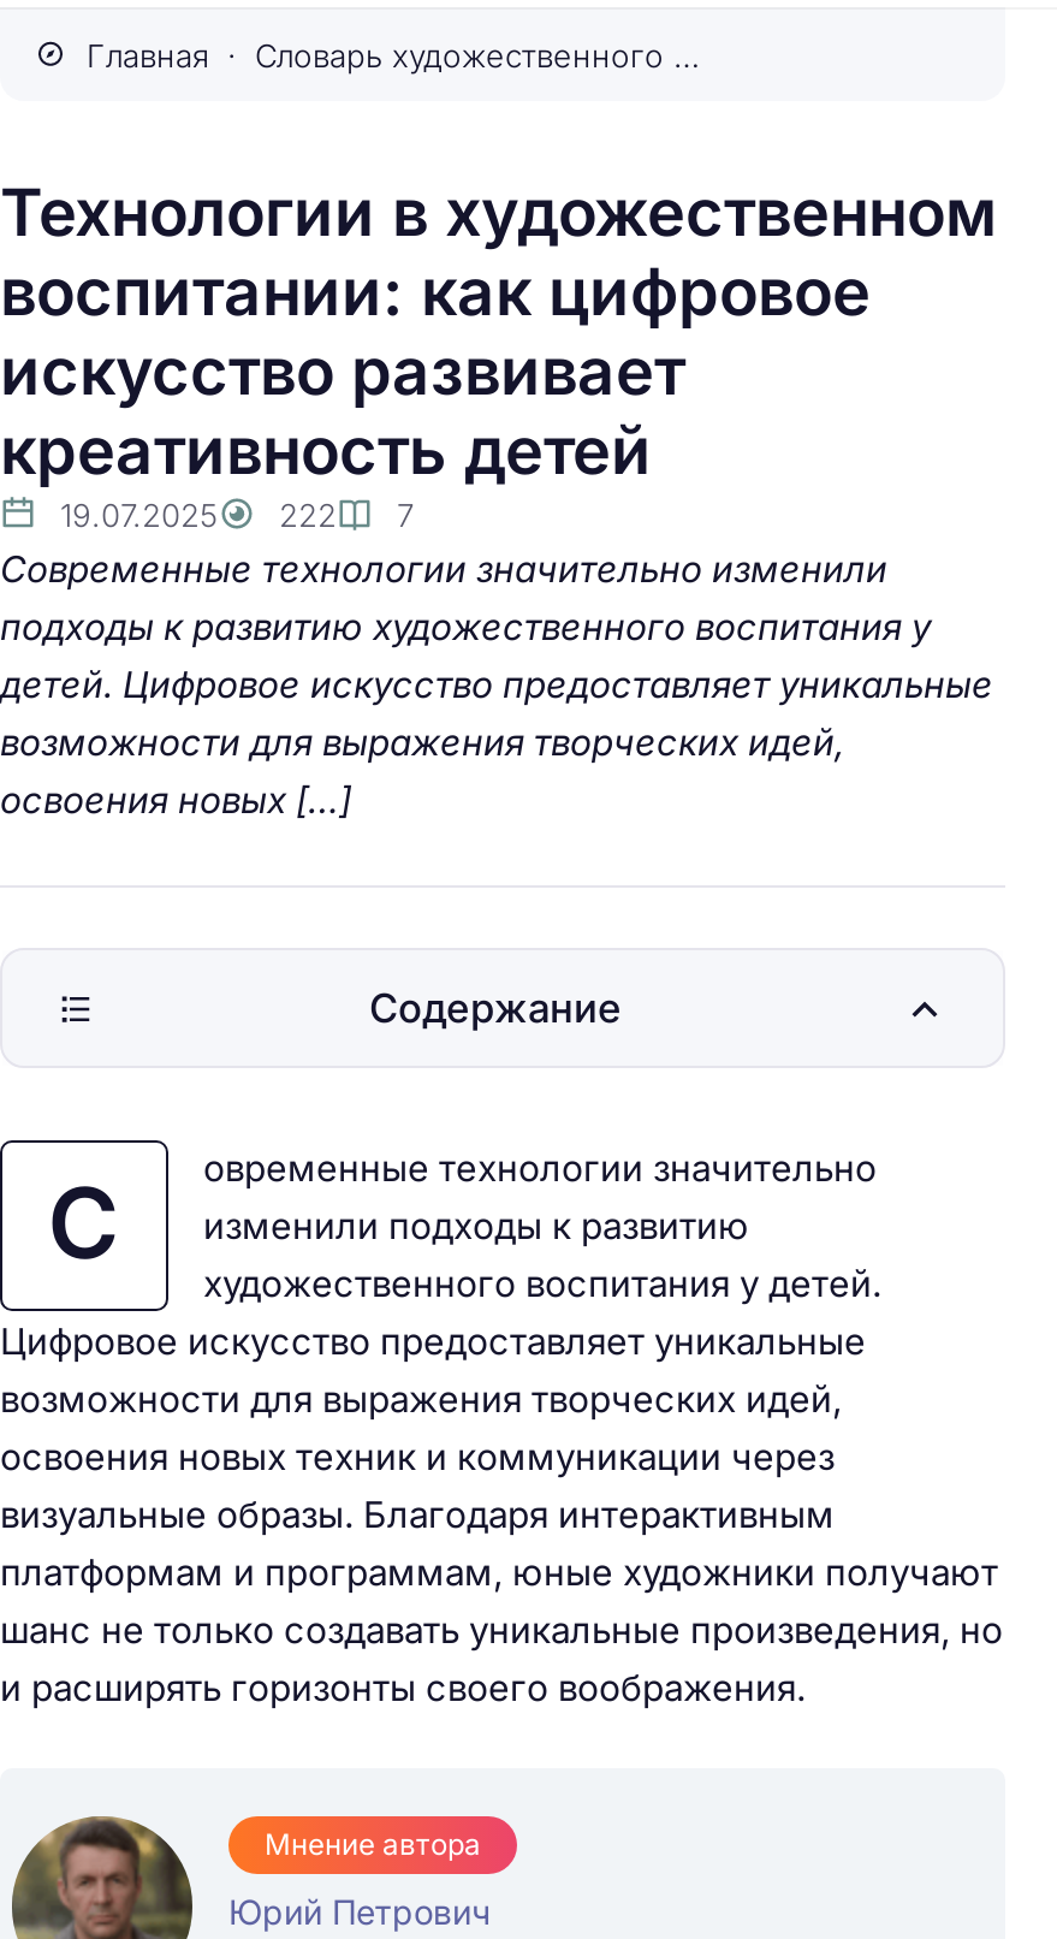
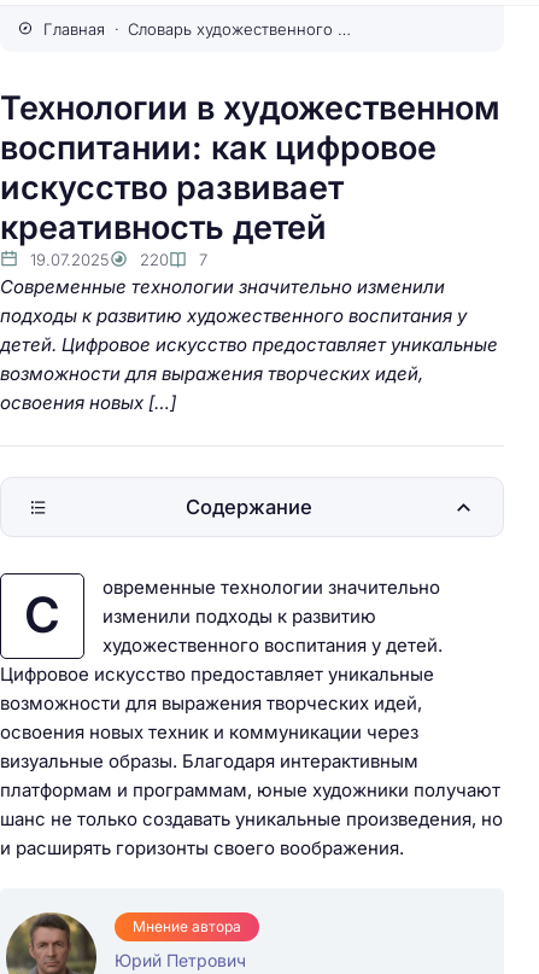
[60,496,414,534] 19.07.2025 222 7 -> [30,250,207,269] 19.07.2025 220 7

